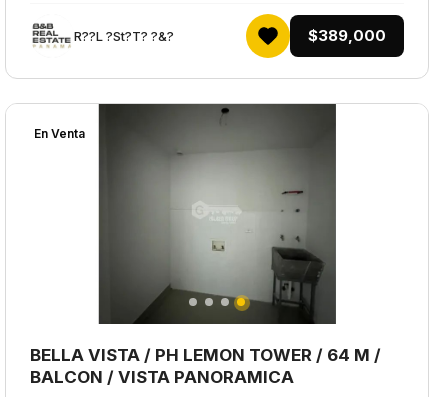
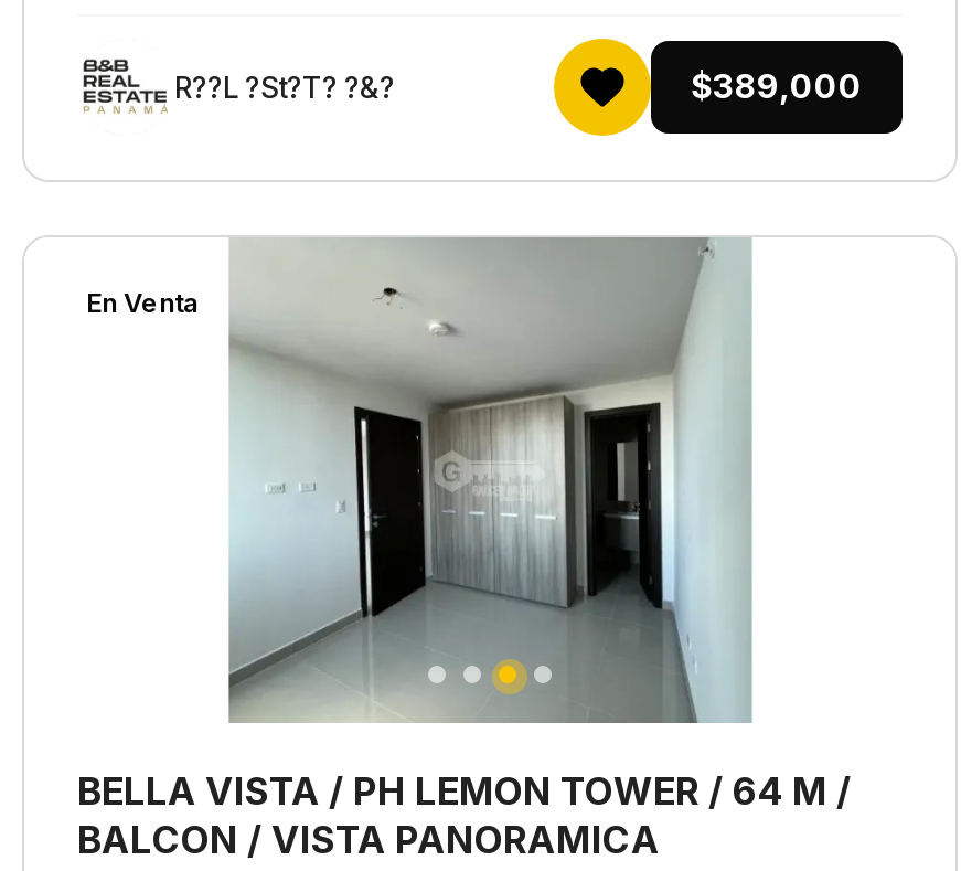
[98,103,336,325] [image] -> [229,237,750,725] [image]

